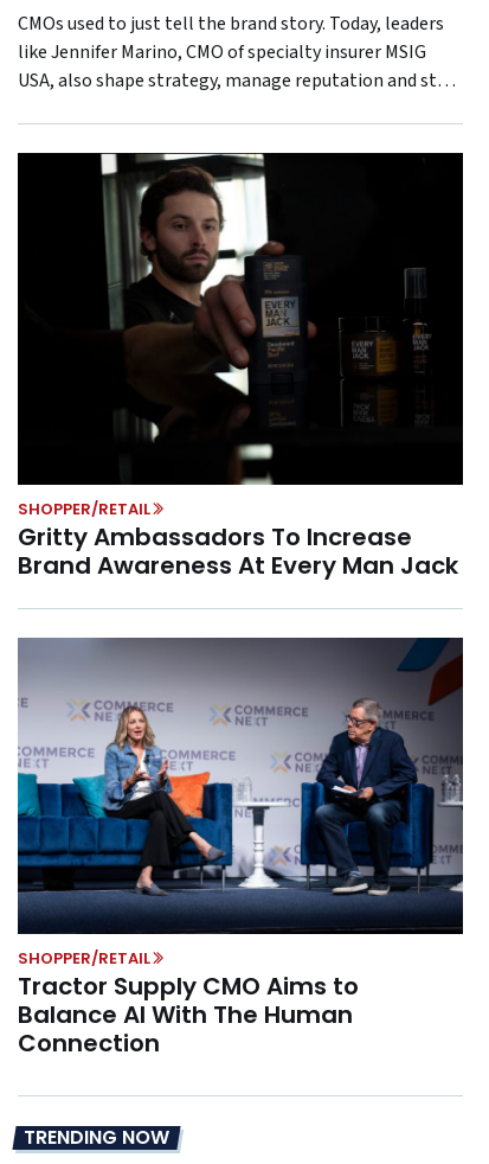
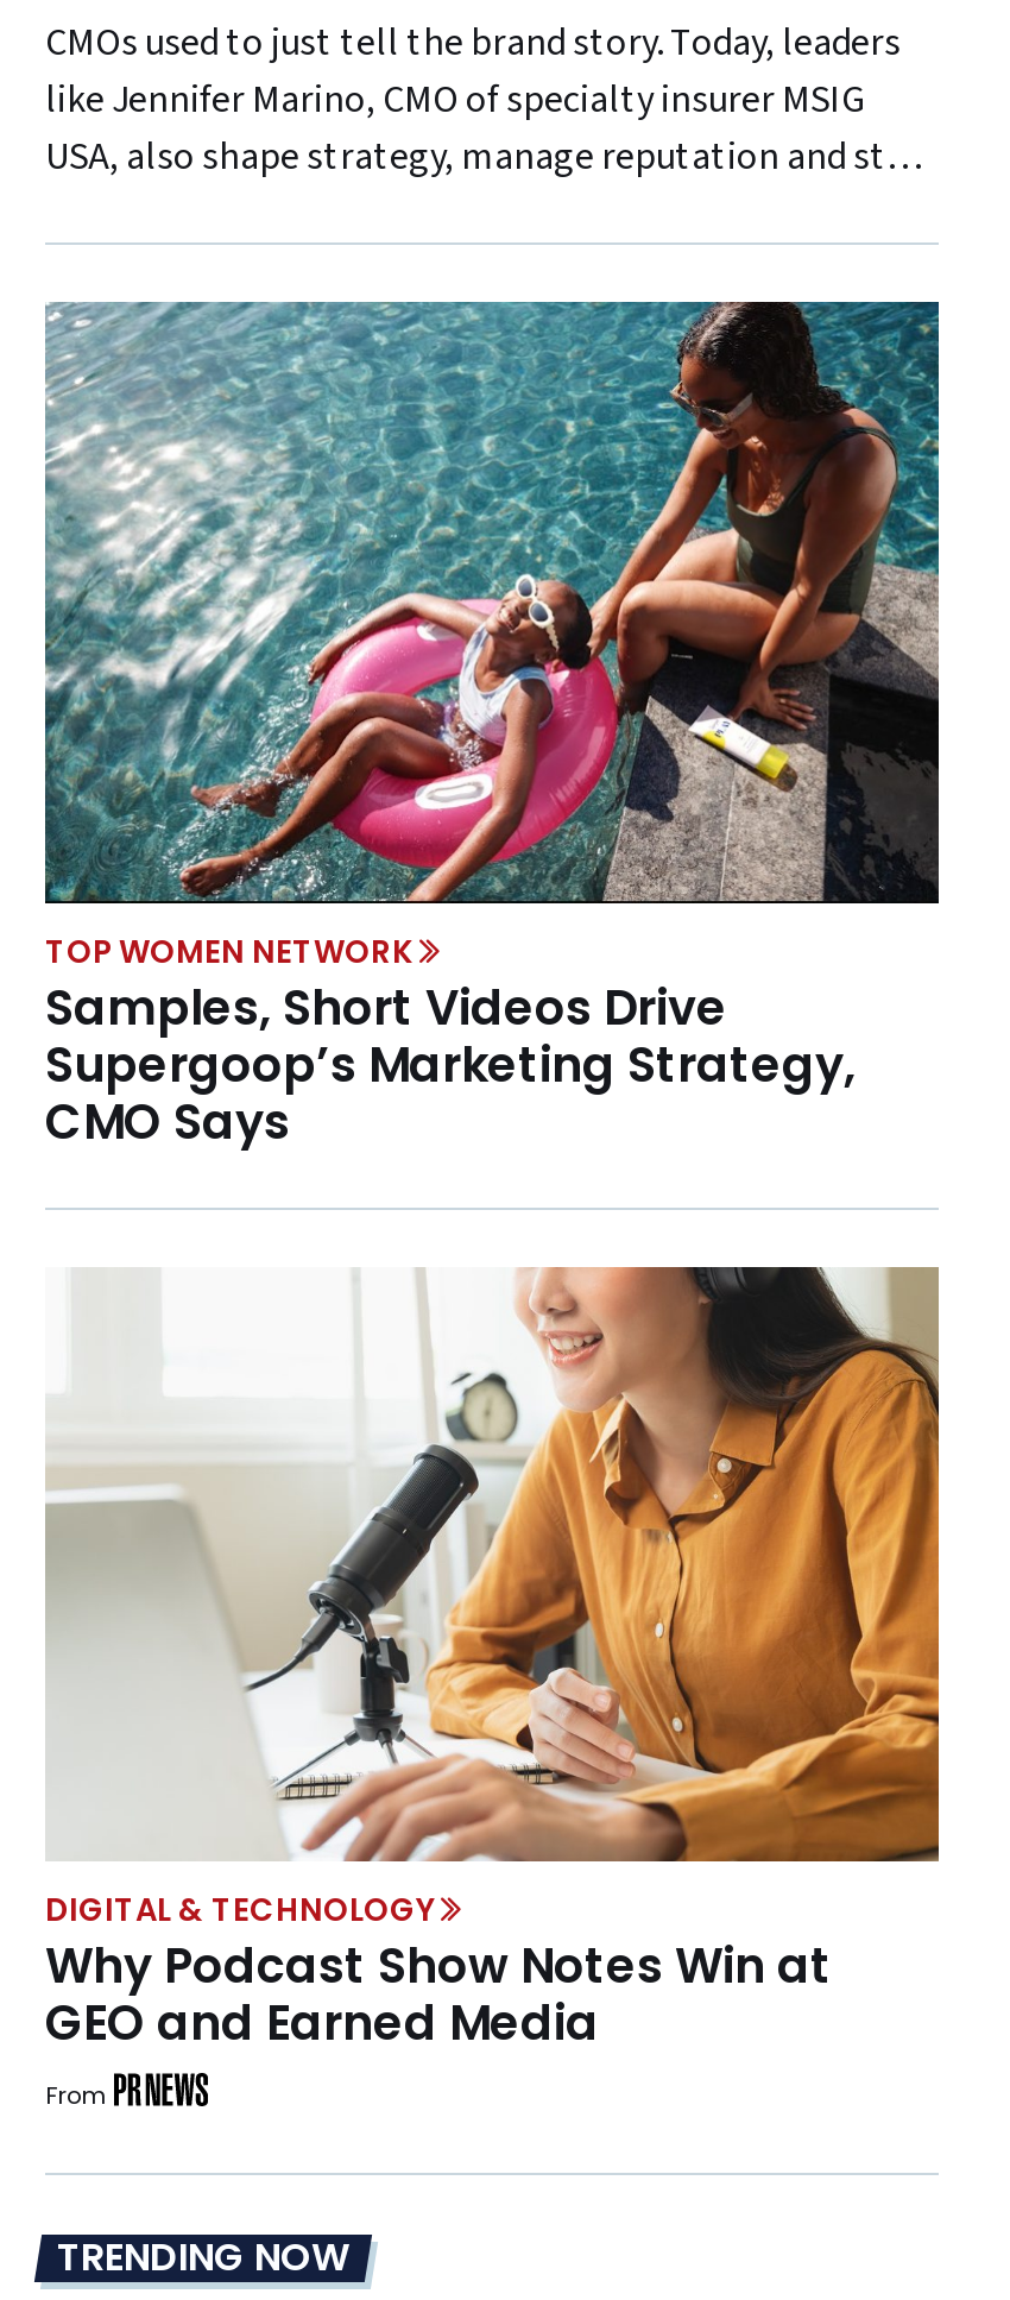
[17,152,464,582] [image] | SHOPPER/RETAIL | Gritty Ambassadors To Increase | Brand Awareness At Every Man Jack -> [43,300,941,1154] [image] | TOP WOMEN NETWORK | Samples, Short Videos Drive | Supergoop’s Marketing Strategy, | CMO Says
[17,637,464,1060] [image] | SHOPPER/RETAIL | Tractor Supply CMO Aims to | Balance AI With The Human | Connection -> [45,1265,941,2114] [image] | DIGITAL & TECHNOLOGY | Why Podcast Show Notes Win at | GEO and Earned Media | From

